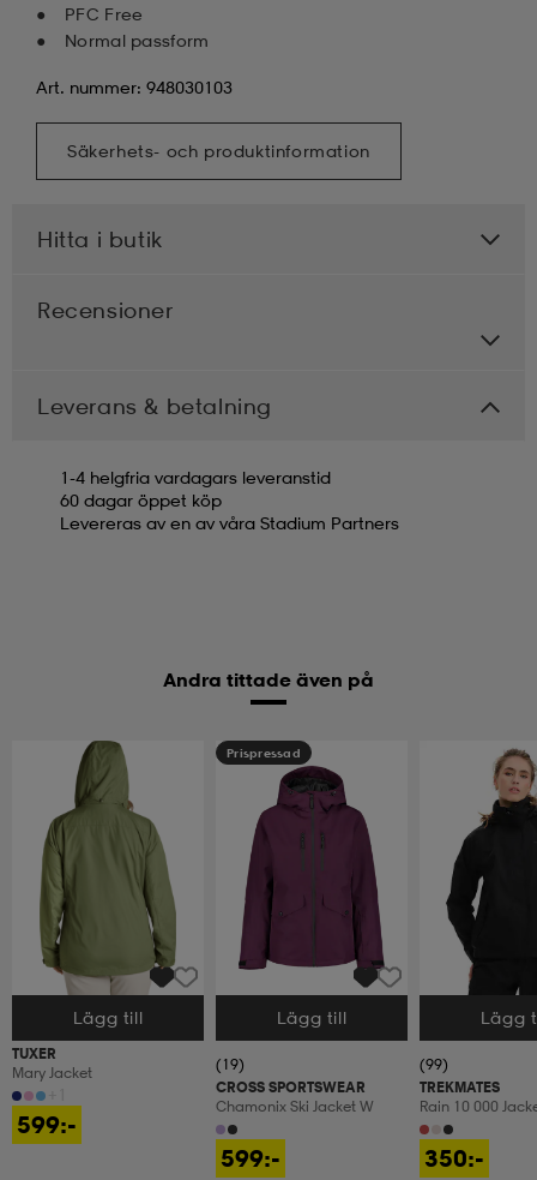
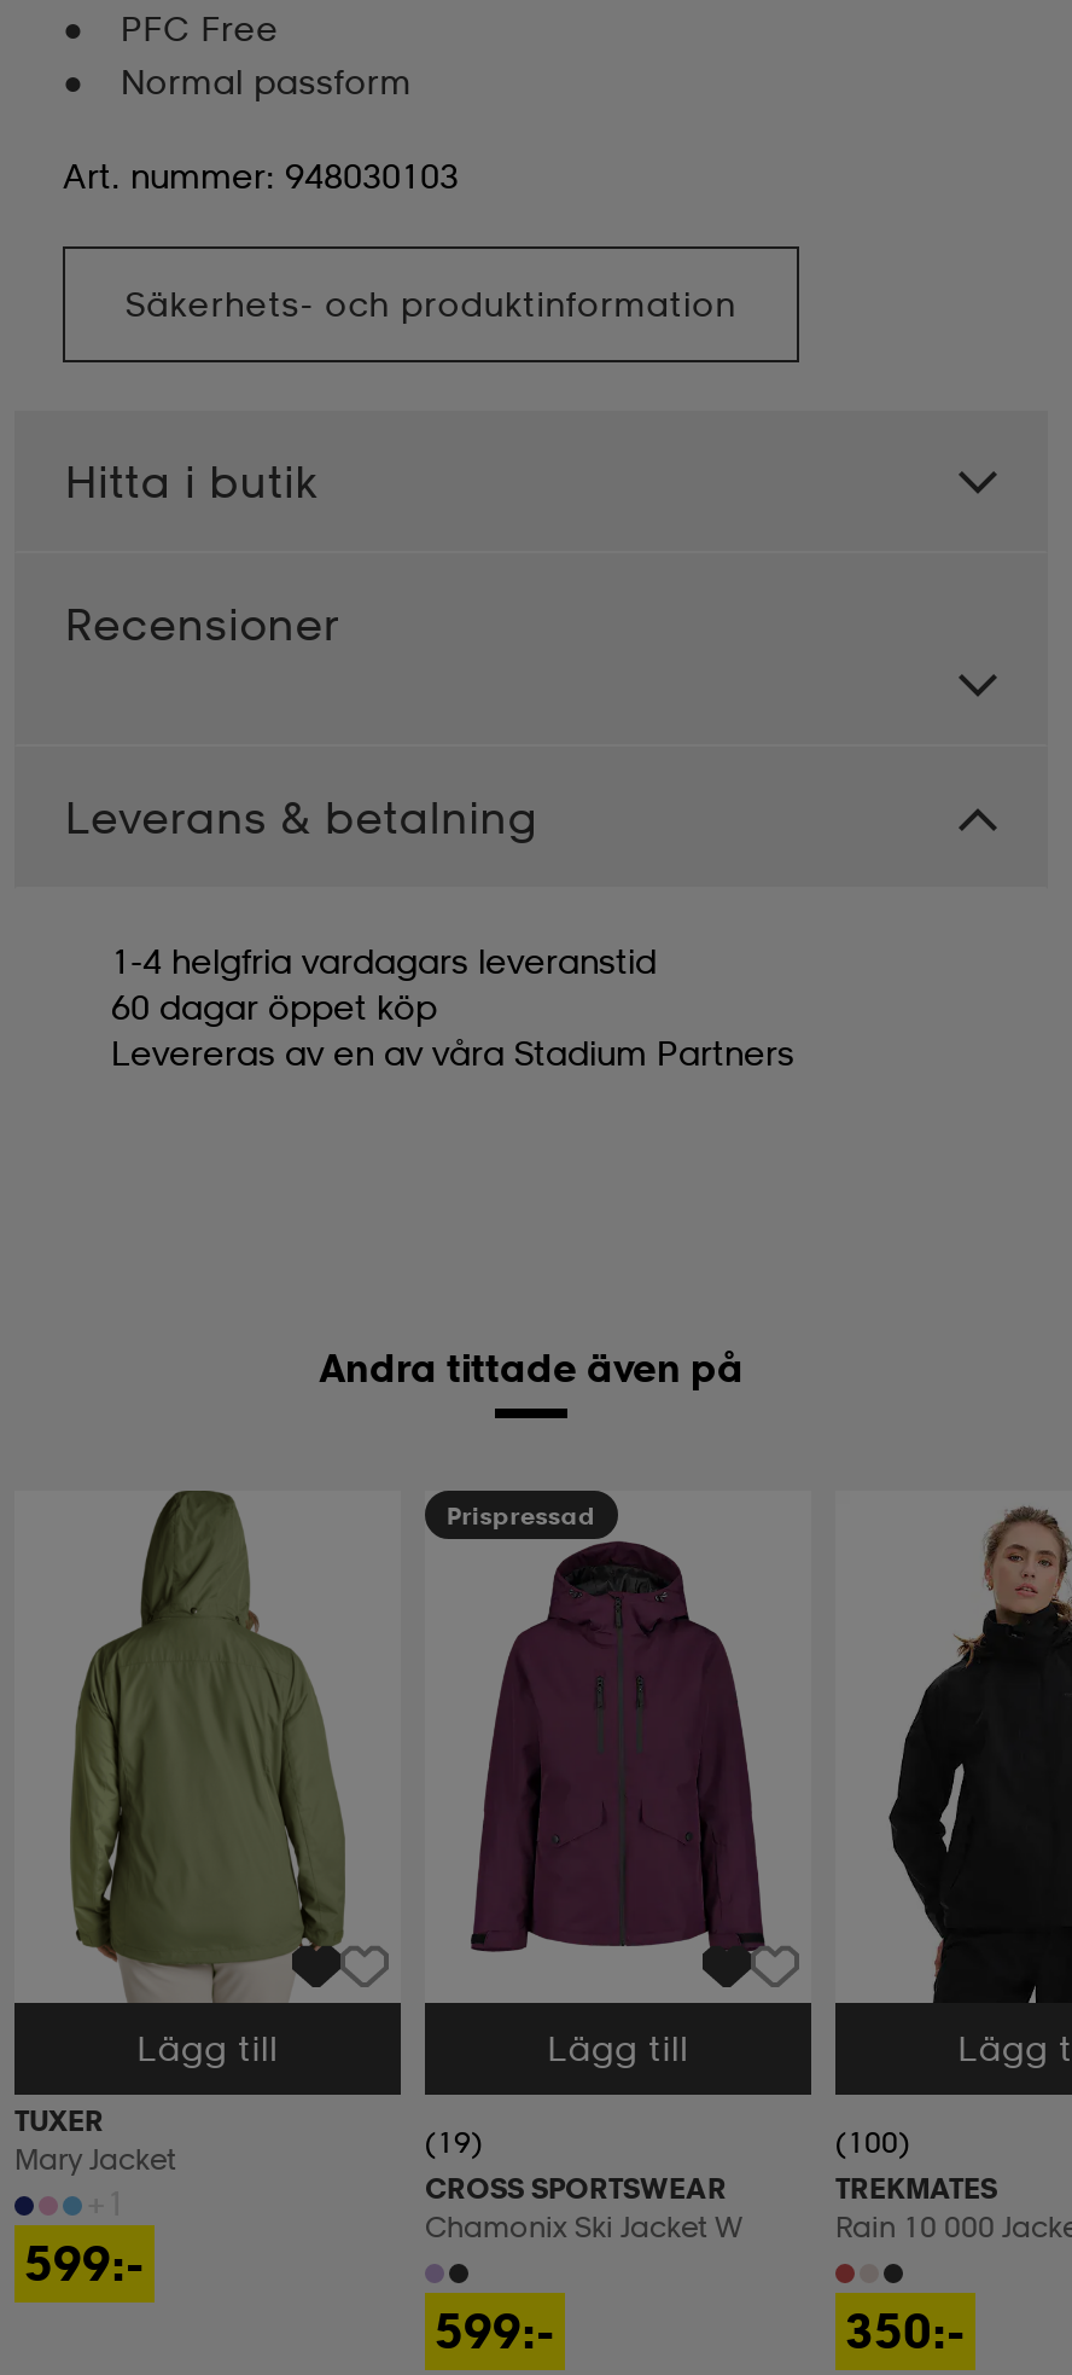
[420,1056,448,1074] (99) -> [835,2124,910,2161] (100)

